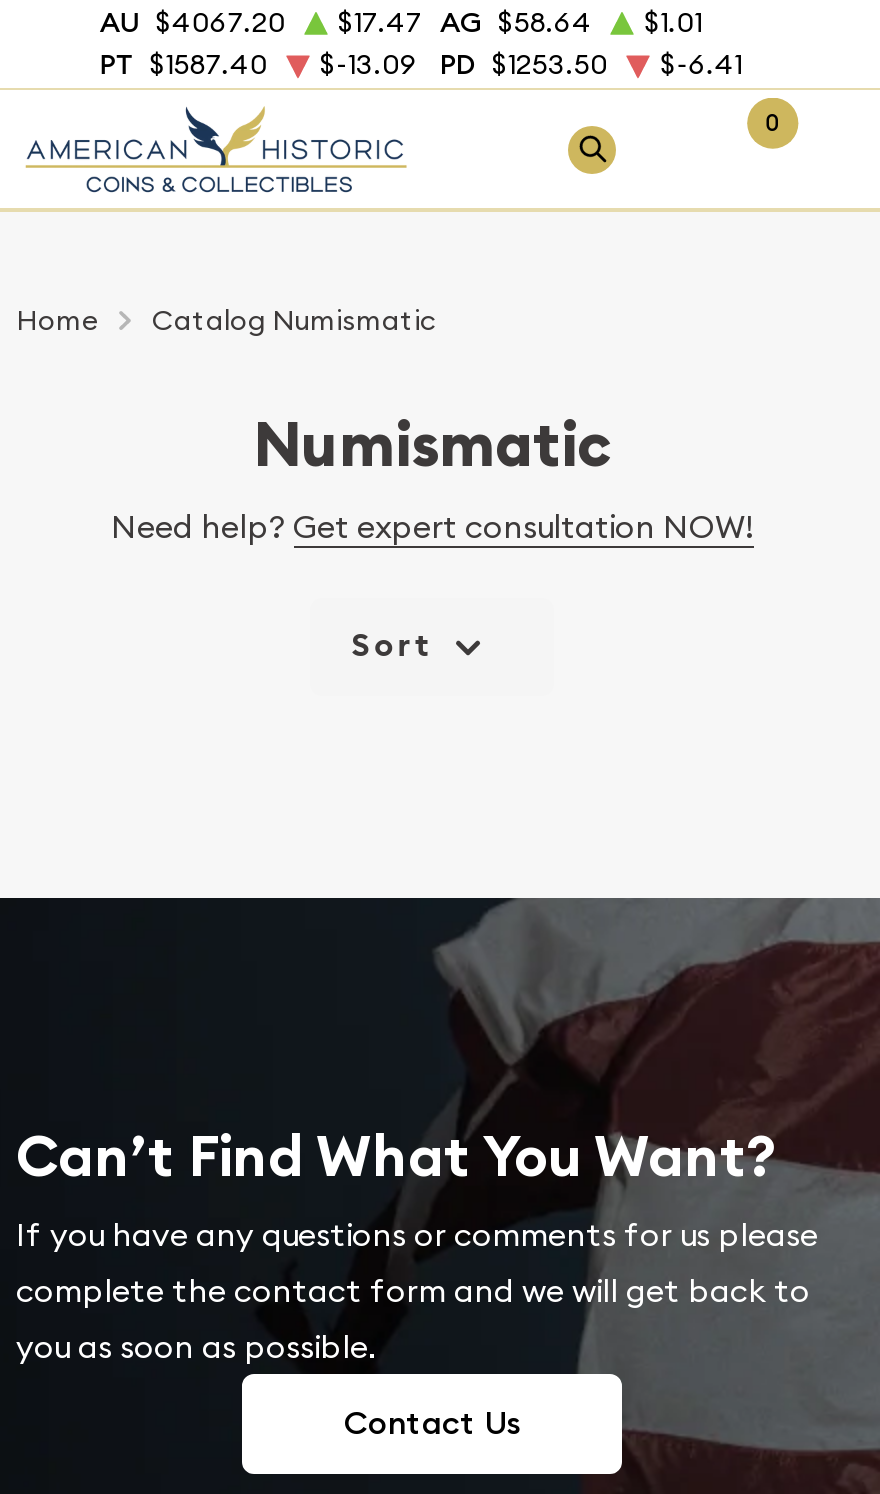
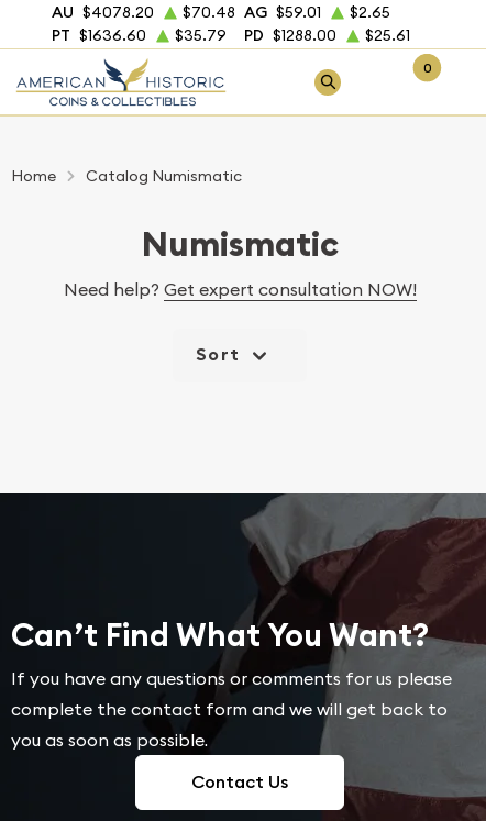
[100,4,286,40] AU $4067.20 -> [51,2,154,22] AU $4078.20
[338,4,592,40] $17.47 AG $58.64 -> [183,2,321,22] $70.48 AG $59.01
[644,4,702,40] $1.01 -> [350,2,391,22] $2.65
[100,46,268,82] PT $1587.40 -> [51,25,146,45] PT $1636.60
[320,46,418,82] $-13.09 -> [175,25,227,45] $35.79
[440,46,608,82] PD $1253.50 -> [244,25,336,45] PD $1288.00
[660,46,742,82] $-6.41 -> [365,25,410,45] $25.61

